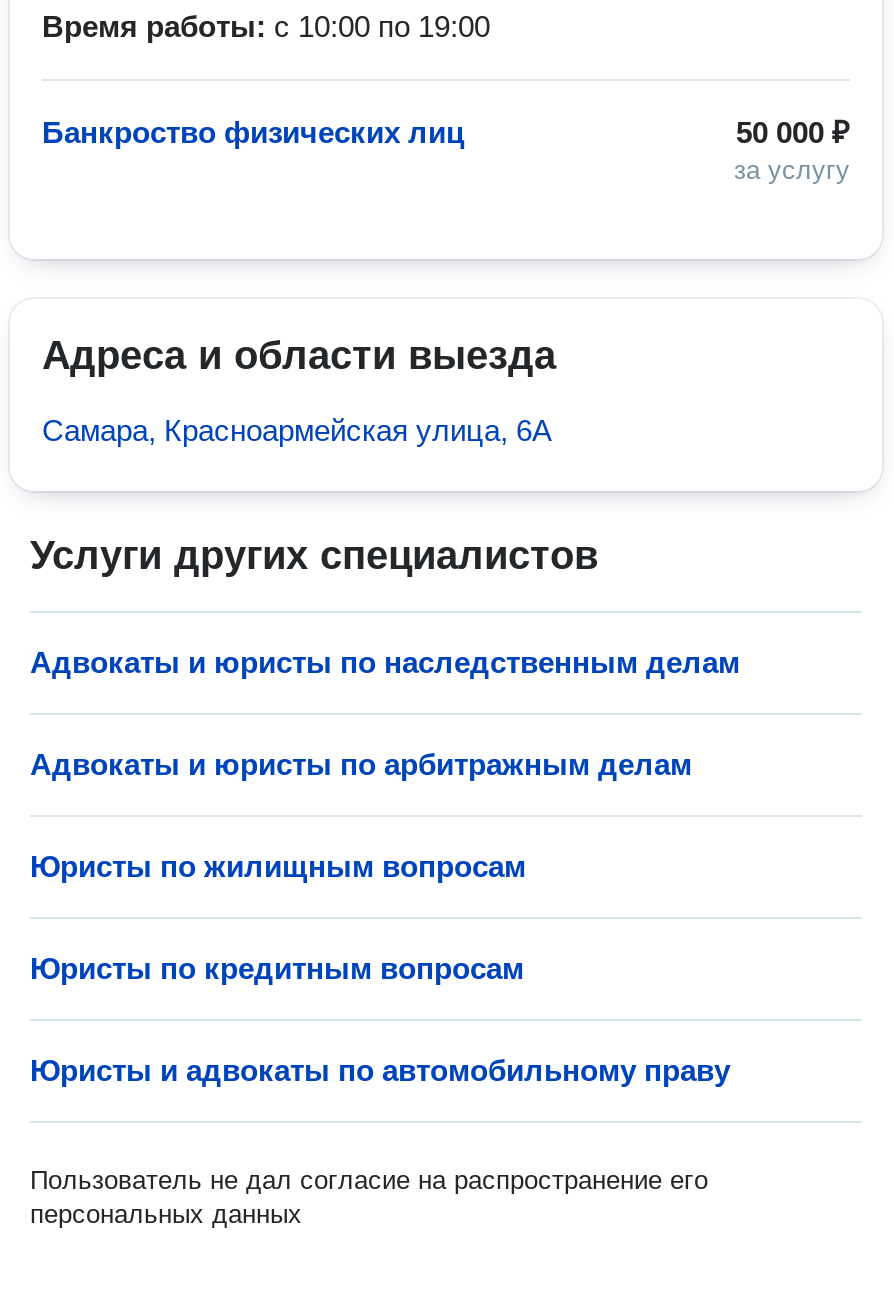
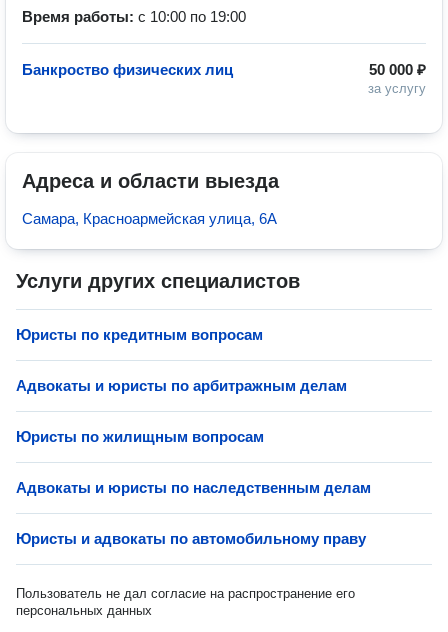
moved [30,645,740,679] -> [16,479,371,496]: Адвокаты и юристы по наследственным делам
moved [30,951,524,985] -> [16,326,263,343]: Юристы по кредитным вопросам

